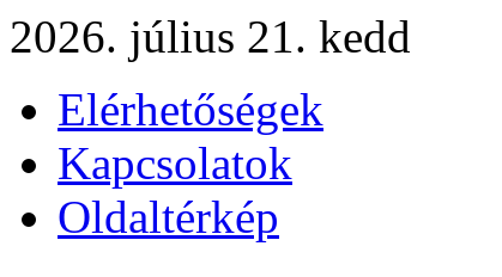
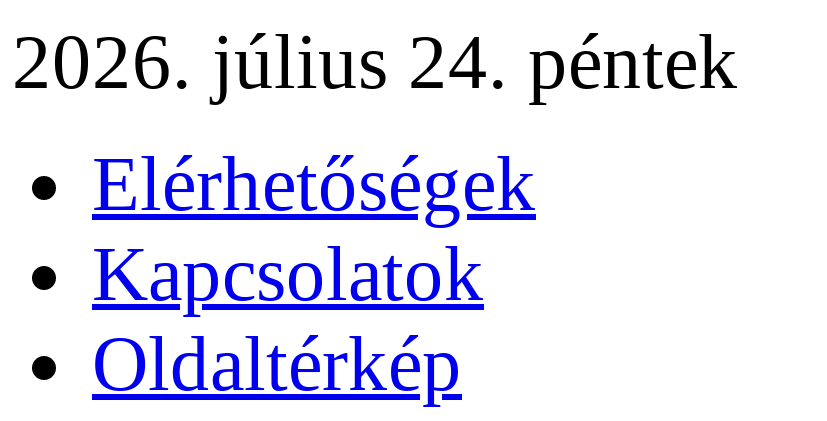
[10,11,411,62] 2026. július 21. kedd -> [12,18,738,104] 2026. július 24. péntek

